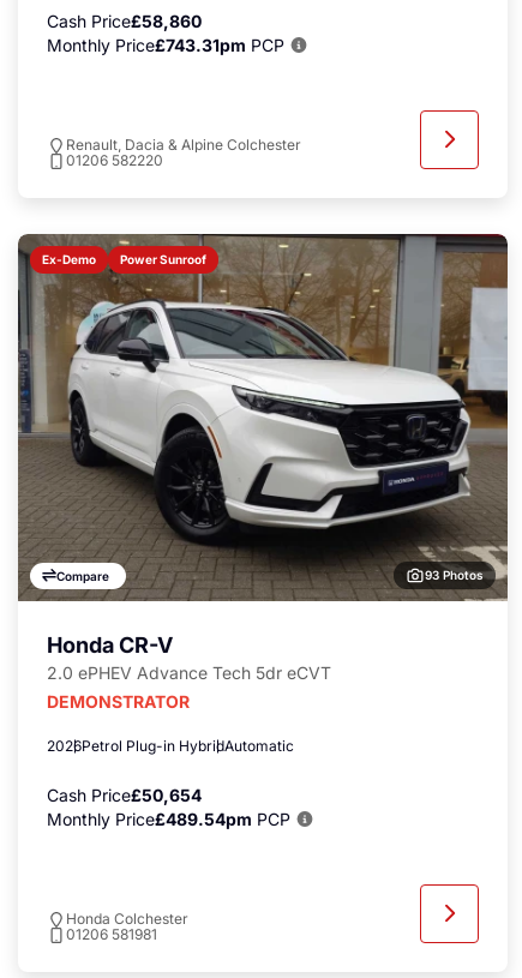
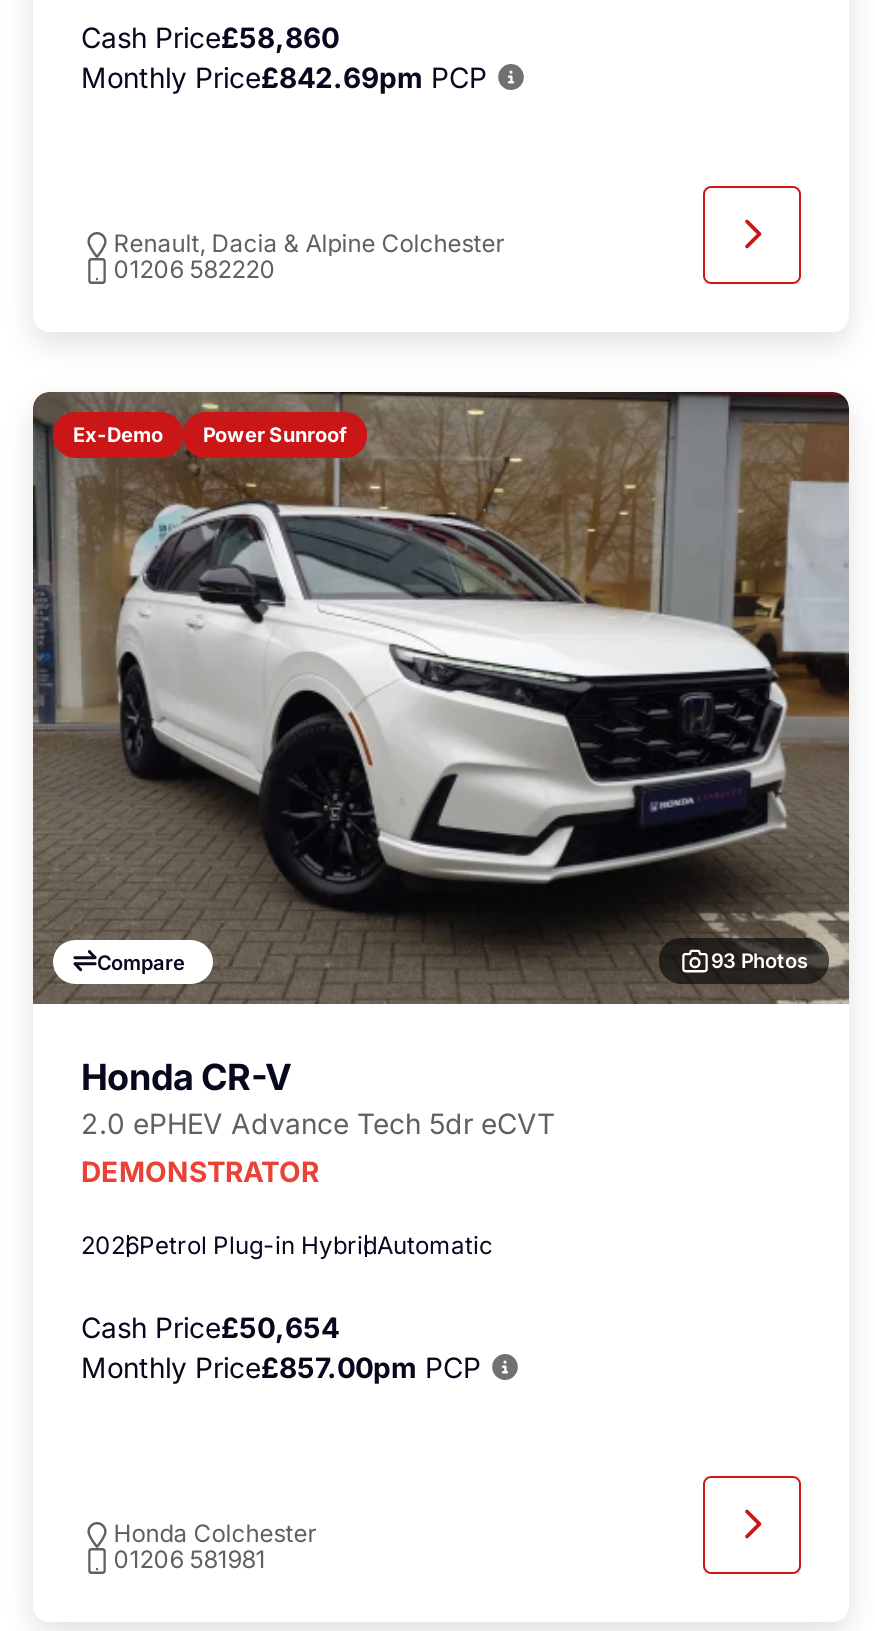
[47,35,289,55] Monthly Price£743.31pm PCP -> [81,60,495,94] Monthly Price£842.69pm PCP
[47,809,295,829] Monthly Price£489.54pm PCP -> [81,1350,489,1384] Monthly Price£857.00pm PCP

